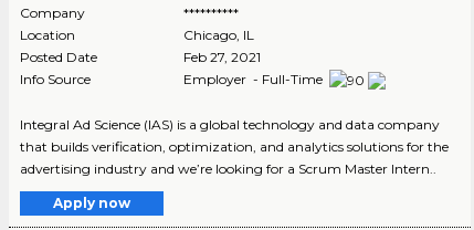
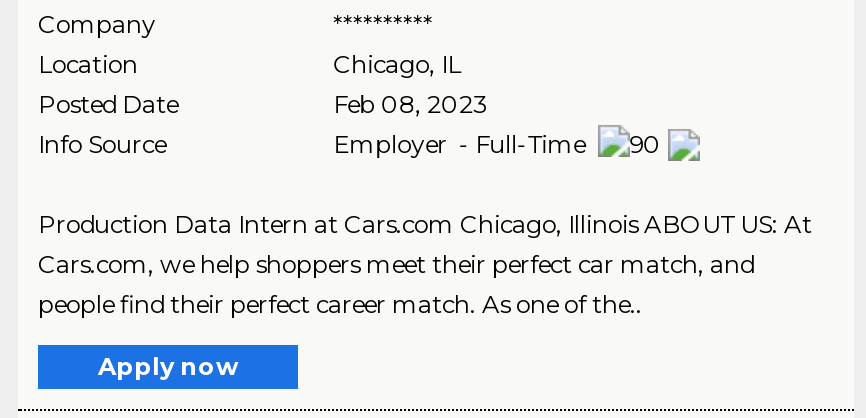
[183,48,260,65] Feb 27, 2021 -> [333,88,487,118] Feb 08, 2023
[20,116,449,177] Integral Ad Science (IAS) is a global technology and data company | that builds verification, optimization, and analytics solutions for the | advertising industry and we’re looking for a Scrum Master Intern.. -> [38,209,812,319] Production Data Intern at Cars.com Chicago, Illinois ABOUT US: At | Cars.com, we help shoppers meet their perfect car match, and | people find their perfect career match. As one of the..

